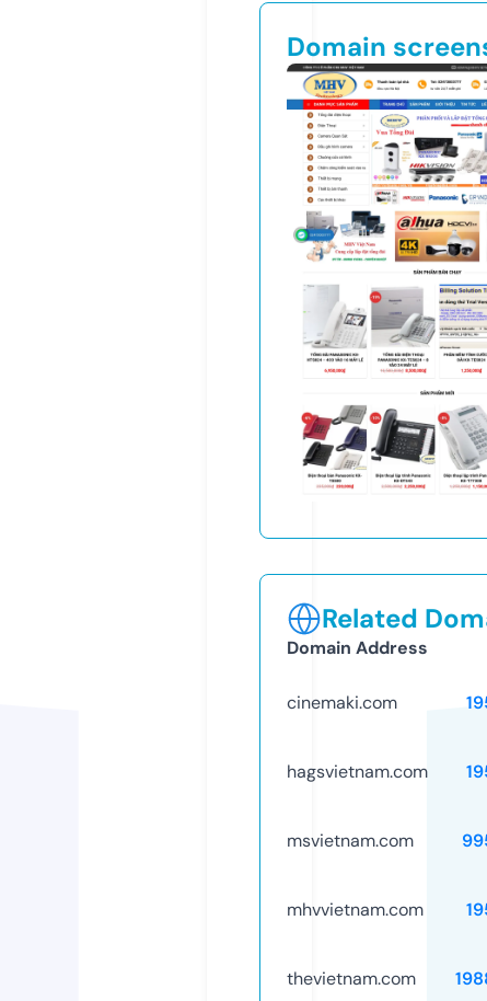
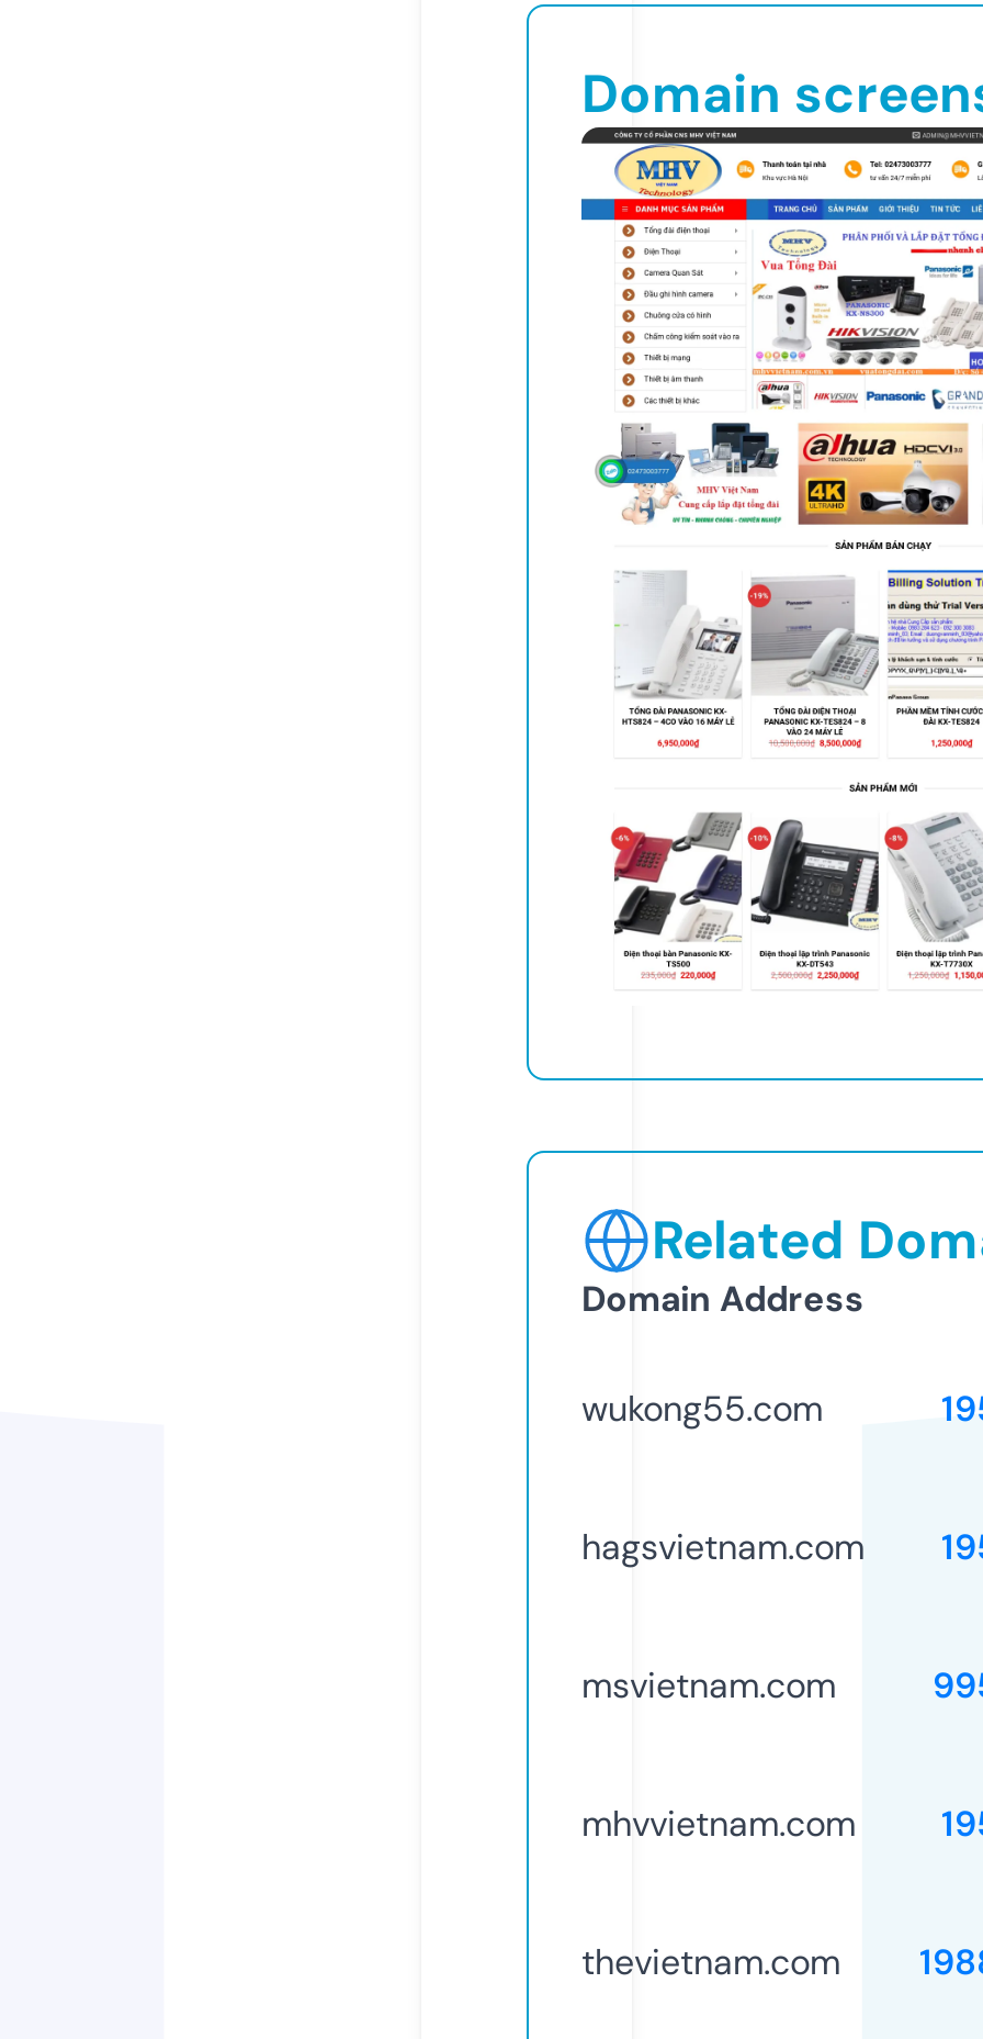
[287,691,397,714] cinemaki.com -> [581,1385,823,1431] wukong55.com

